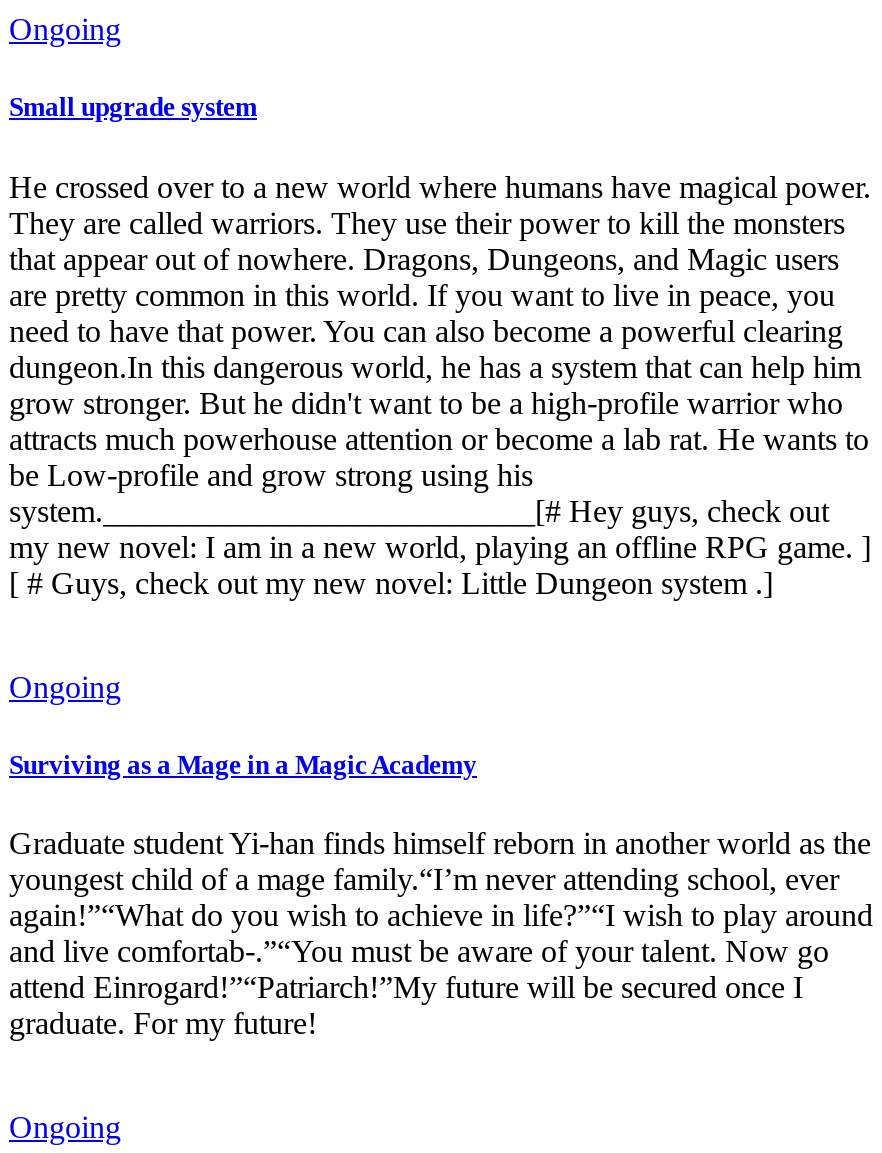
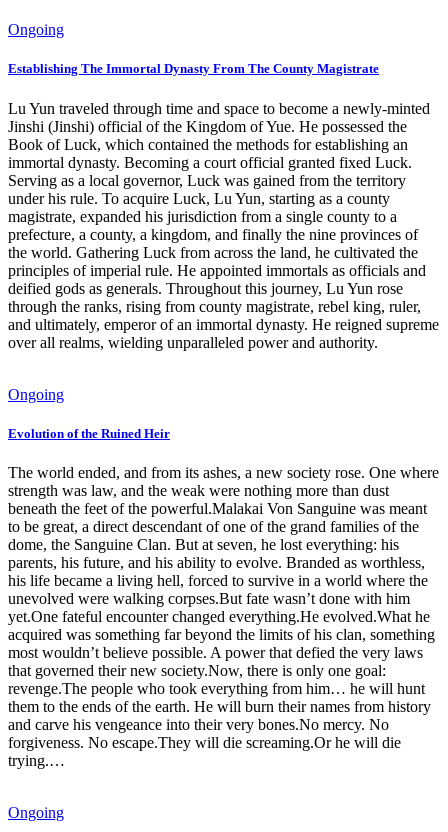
[9,93,257,123] Small upgrade system -> [8,61,379,76] Establishing The Immortal Dynasty From The County Magistrate
[9,169,871,599] He crossed over to a new world where humans have magical power. | They are called warriors. They use their power to kill the monsters | that appear out of nowhere. Dragons, Dungeons, and Magic users | are pretty common in this world. If you want to live in peace, you | need to have that power. You can also become a powerful clearing | dungeon.In this dangerous world, he has a system that can help him | grow stronger. But he didn't want to be a high-profile warrior who | attracts much powerhouse attention or become a lab rat. He wants to | be Low-profile and grow strong using his | system.___________________________[# Hey guys, check out | my new novel: I am in a new world, playing an offline RPG game. ] | [ # Guys, check out my new novel: Little Dungeon system .] -> [8,99,439,350] Lu Yun traveled through time and space to become a newly-minted | Jinshi (Jinshi) official of the Kingdom of Yue. He possessed the | Book of Luck, which contained the methods for establishing an | immortal dynasty. Becoming a court official granted fixed Luck. | Serving as a local governor, Luck was gained from the territory | under his rule. To acquire Luck, Lu Yun, starting as a county | magistrate, expanded his jurisdiction from a single county to a | prefecture, a county, a kingdom, and finally the nine provinces of | the world. Gathering Luck from across the land, he cultivated the | principles of imperial rule. He appointed immortals as officials and | deified gods as generals. Throughout this journey, Lu Yun rose | through the ranks, rising from county magistrate, rebel king, ruler, | and ultimately, emperor of an immortal dynasty. He reigned supreme | over all realms, wielding unparalleled power and authority.
[9,749,477,779] Surviving as a Mage in a Magic Academy -> [8,426,170,441] Evolution of the Ruined Heir
[9,826,873,1040] Graduate student Yi-han finds himself reborn in another world as the | youngest child of a mage family.“I’m never attending school, ever | again!”“What do you wish to achieve in life?”“I wish to play around | and live comfortab-.”“You must be aware of your talent. Now go | attend Einrogard!”“Patriarch!”My future will be secured once I | graduate. For my future! -> [8,464,439,769] The world ended, and from its ashes, a new society rose. One where | strength was law, and the weak were nothing more than dust | beneath the feet of the powerful.Malakai Von Sanguine was meant | to be great, a direct descendant of one of the grand families of the | dome, the Sanguine Clan. But at seven, he lost everything: his | parents, his future, and his ability to evolve. Branded as worthless, | his life became a living hell, forced to survive in a world where the | unevolved were walking corpses.But fate wasn’t done with him | yet.One fateful encounter changed everything.He evolved.What he | acquired was something far beyond the limits of his clan, something | most wouldn’t believe possible. A power that defied the very laws | that governed their new society.Now, there is only one goal: | revenge.The people who took everything from him… he will hunt | them to the ends of the earth. He will burn their names from history | and carve his vengeance into their very bones.No mercy. No | forgiveness. No escape.They will die screaming.Or he will die | trying.…

